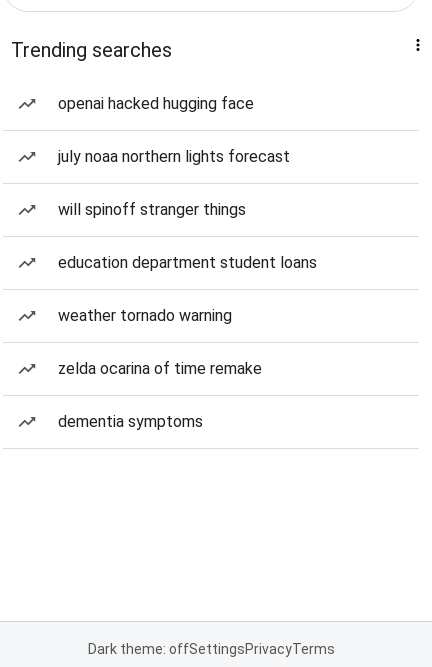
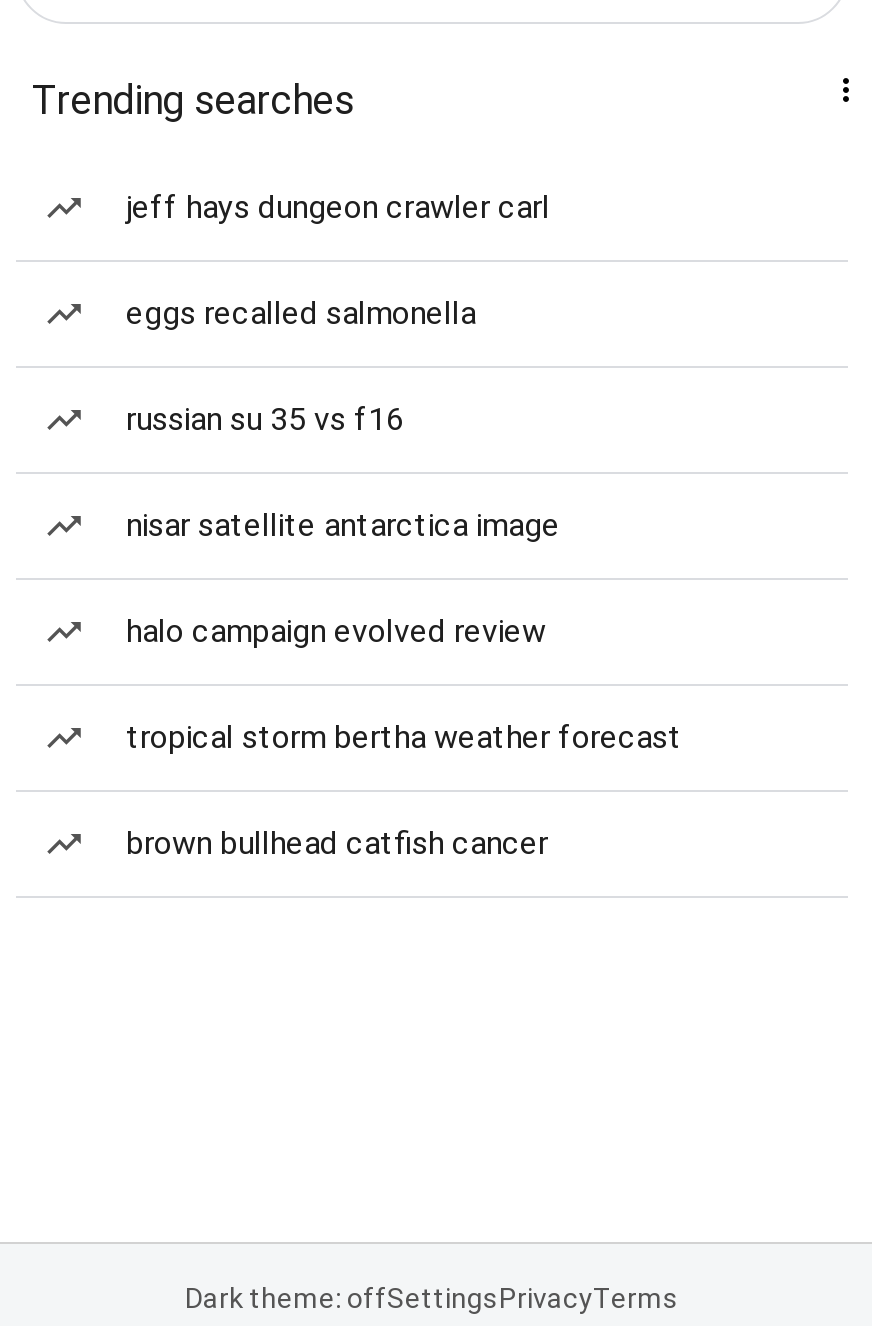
[58,94,254,113] openai hacked hugging face -> [126,188,550,226] jeff hays dungeon crawler carl
[58,147,290,166] july noaa northern lights forecast -> [126,294,476,332] eggs recalled salmonella
[58,200,246,219] will spinoff stranger things -> [126,400,404,438] russian su 35 vs f16
[58,253,317,272] education department student loans -> [126,506,560,544] nisar satellite antarctica image
[58,306,232,325] weather tornado warning -> [126,612,546,650] halo campaign evolved review
[58,359,262,378] zelda ocarina of time remake -> [126,718,682,756] tropical storm bertha weather forecast
[58,412,203,431] dementia symptoms -> [126,824,548,862] brown bullhead catfish cancer

